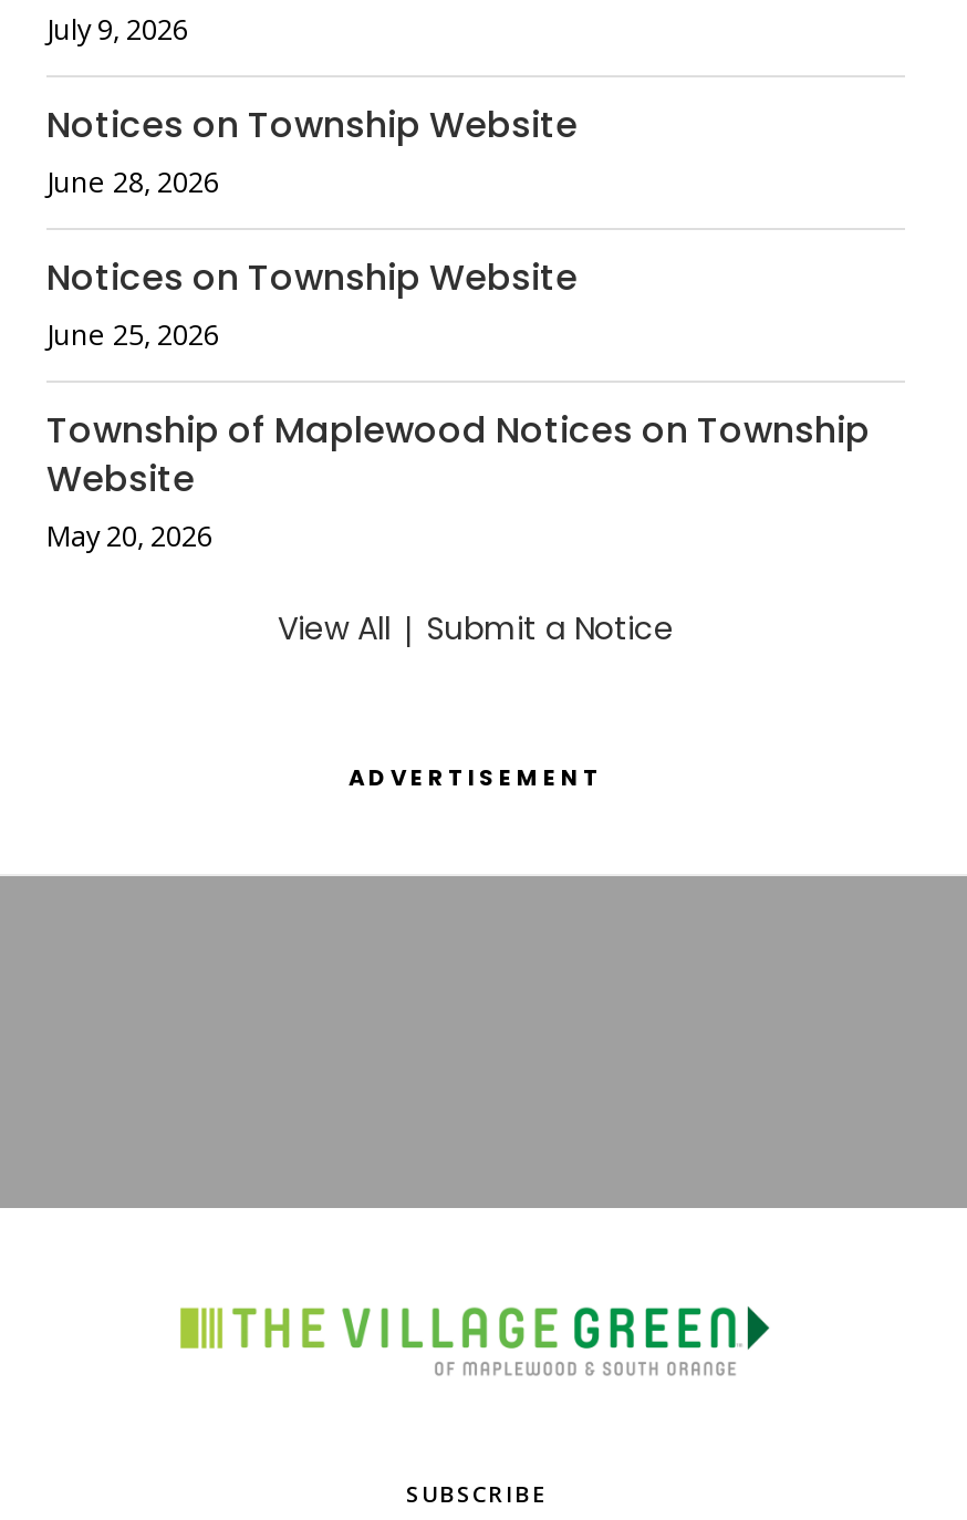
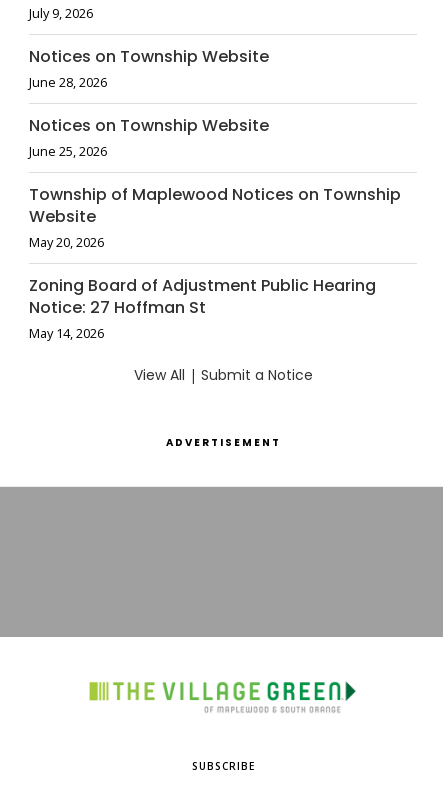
none -> [29,274,376,342] Zoning Board of Adjustment Public Hearing | Notice: 27 Hoffman St | May 14, 2026

